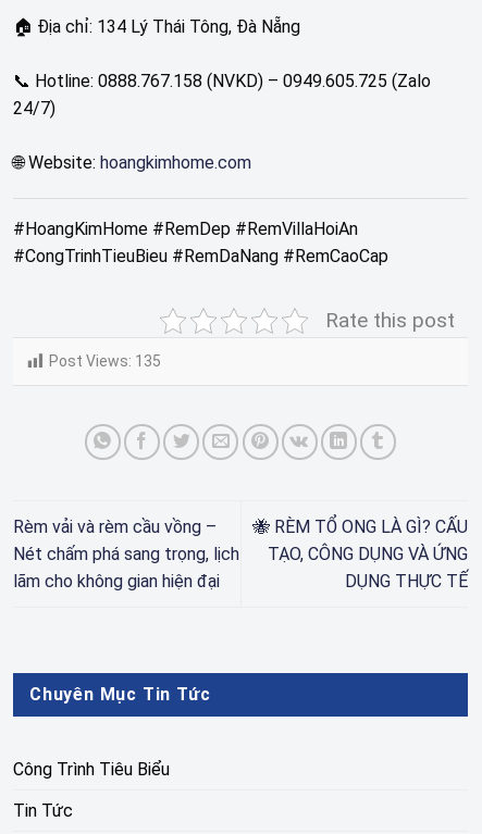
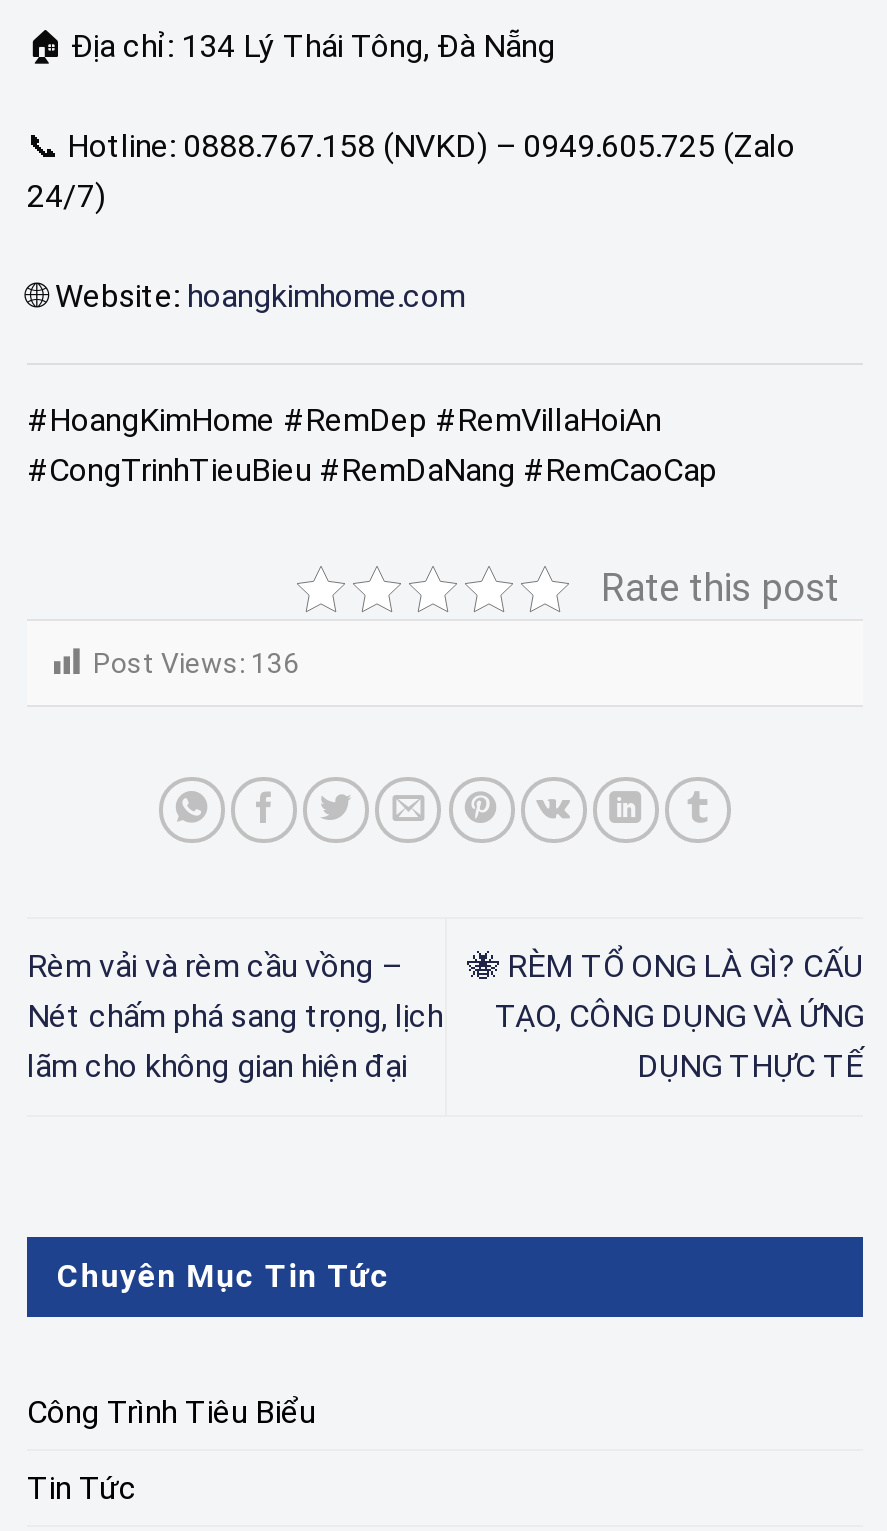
[49,353,161,370] Post Views: 135 -> [93,647,299,679] Post Views: 136

